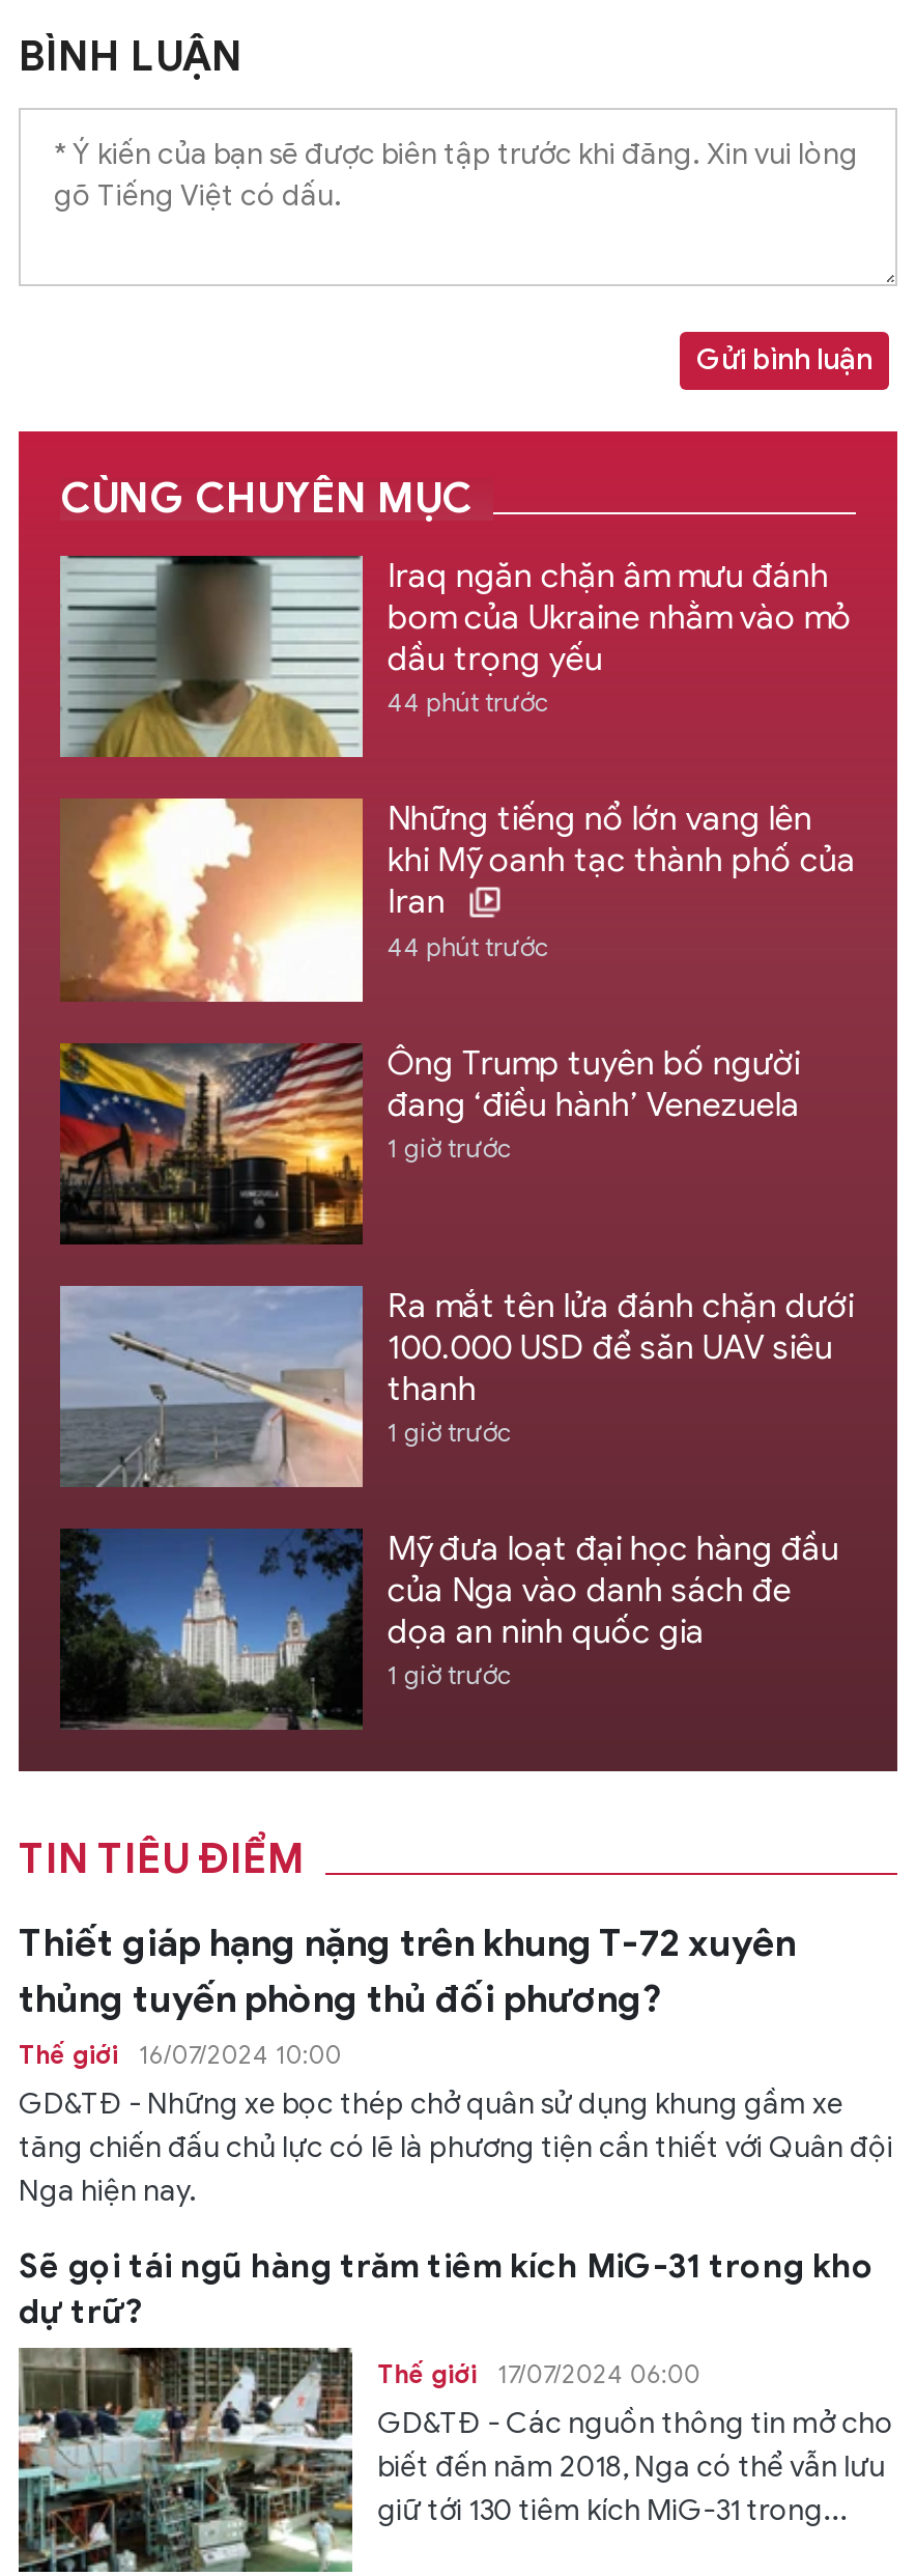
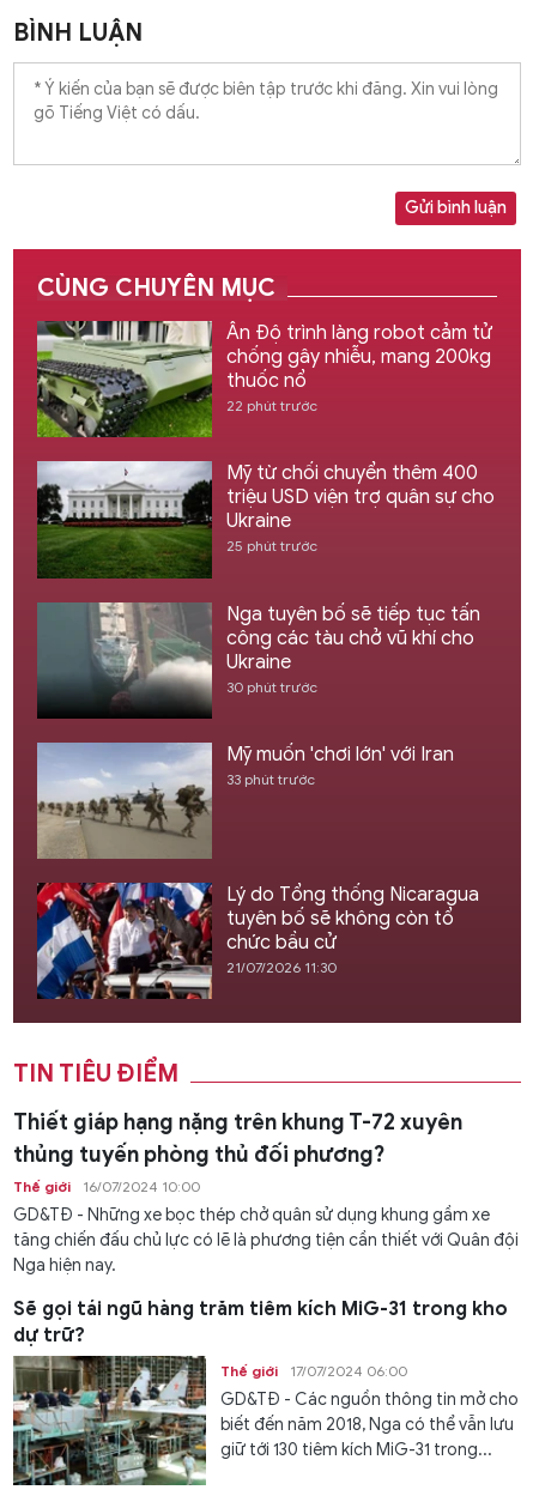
[58,554,852,759] [image] | Iraq ngăn chặn âm mưu đánh | bom của Ukraine nhằm vào mỏ | dầu trọng yếu | 44 phút trước -> [36,320,492,438] [image] | Ấn Độ trình làng robot cảm tử | chống gây nhiễu, mang 200kg | thuốc nổ | 22 phút trước
[60,796,856,1004] [image] | Những tiếng nổ lớn vang lên | khi Mỹ oanh tạc thành phố của | Iran | 44 phút trước -> [36,460,495,580] [image] | Mỹ từ chối chuyển thêm 400 | triệu USD viện trợ quân sự cho | Ukraine | 25 phút trước
[60,1042,800,1242] [image] | Ông Trump tuyên bố người | đang ‘điều hành’ Venezuela | 1 giờ trước -> [37,601,480,719] [image] | Nga tuyên bố sẽ tiếp tục tấn | công các tàu chở vũ khí cho | Ukraine | 30 phút trước
[60,1286,854,1487] [image] | Ra mắt tên lửa đánh chặn dưới | 100.000 USD để săn UAV siêu | thanh | 1 giờ trước -> [37,742,454,859] [image] | Mỹ muốn 'chơi lớn' với Iran | 33 phút trước
[58,1529,839,1730] [image] | Mỹ đưa loạt đại học hàng đầu | của Nga vào danh sách đe | dọa an ninh quốc gia | 1 giờ trước -> [36,882,479,1000] [image] | Lý do Tổng thống Nicaragua | tuyên bố sẽ không còn tổ | chức bầu cử | 21/07/2026 11:30

